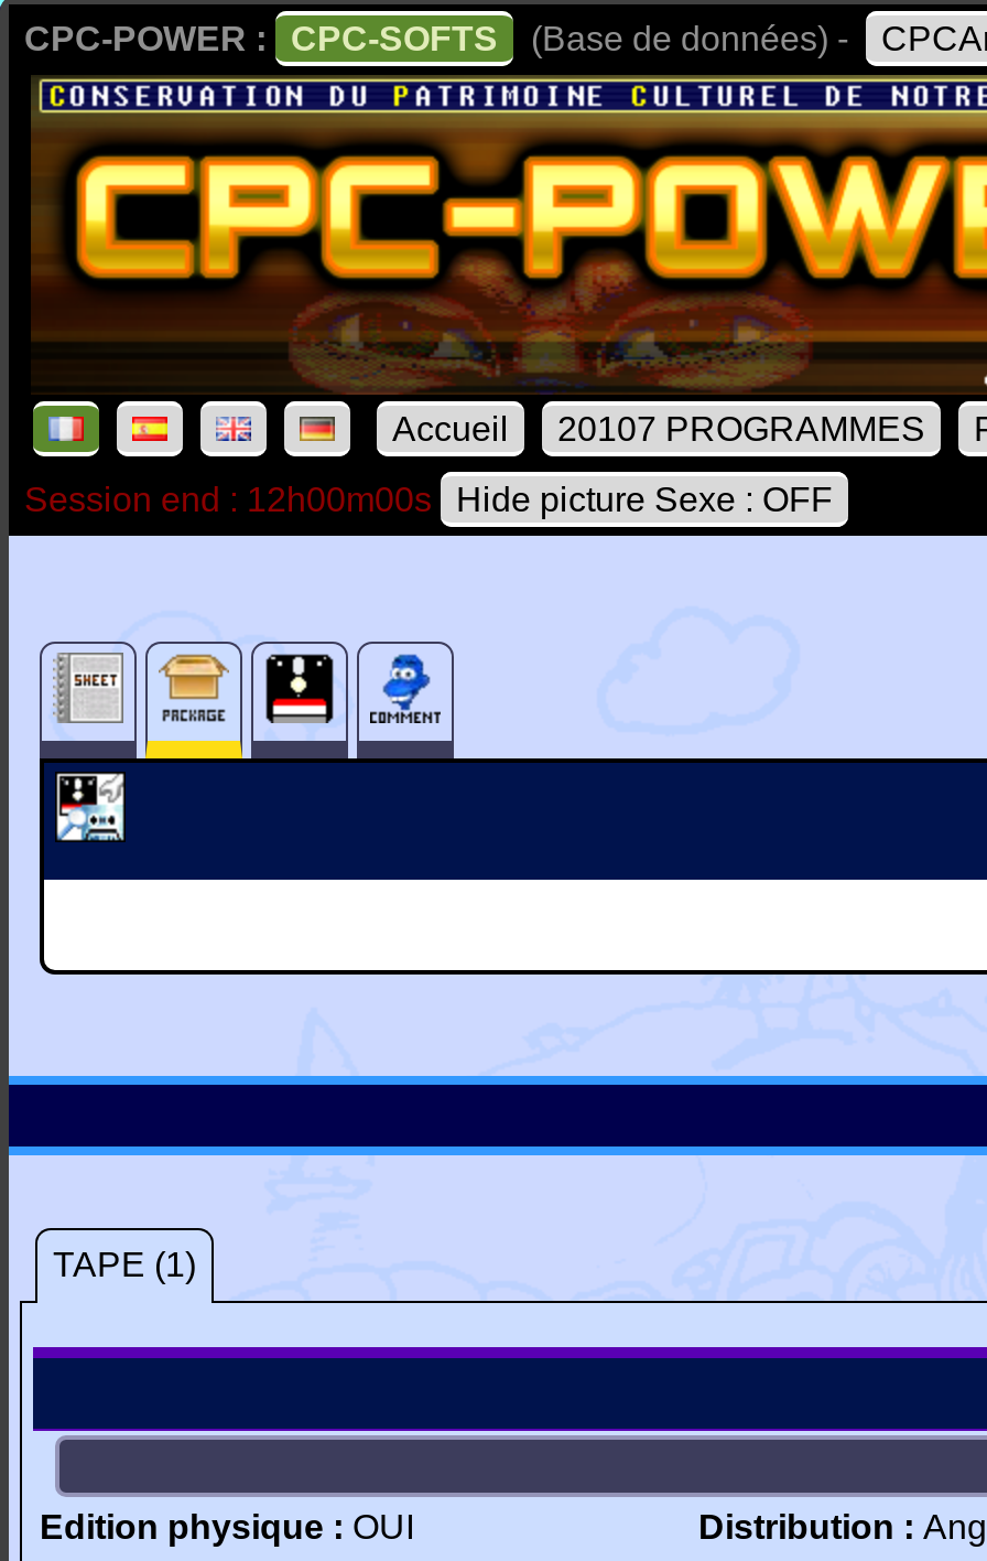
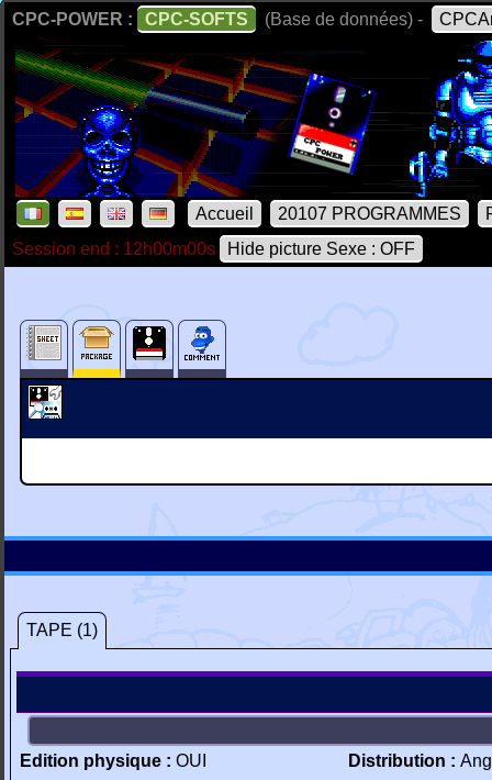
[31,73,980,395] [image] -> [15,37,489,198] [image]

